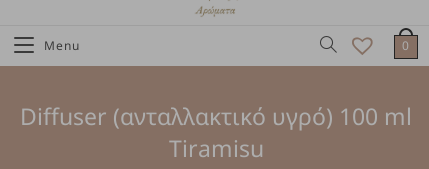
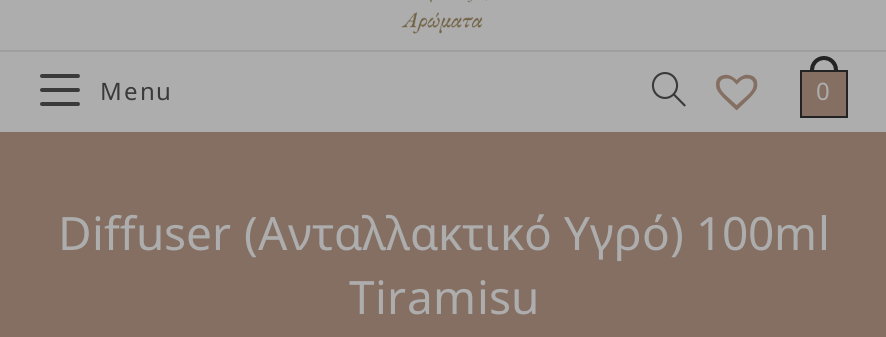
[20,100,412,132] Diffuser (ανταλλακτικό υγρό) 100 ml -> [58,200,830,264] Diffuser (Ανταλλακτικό Υγρό) 100ml

